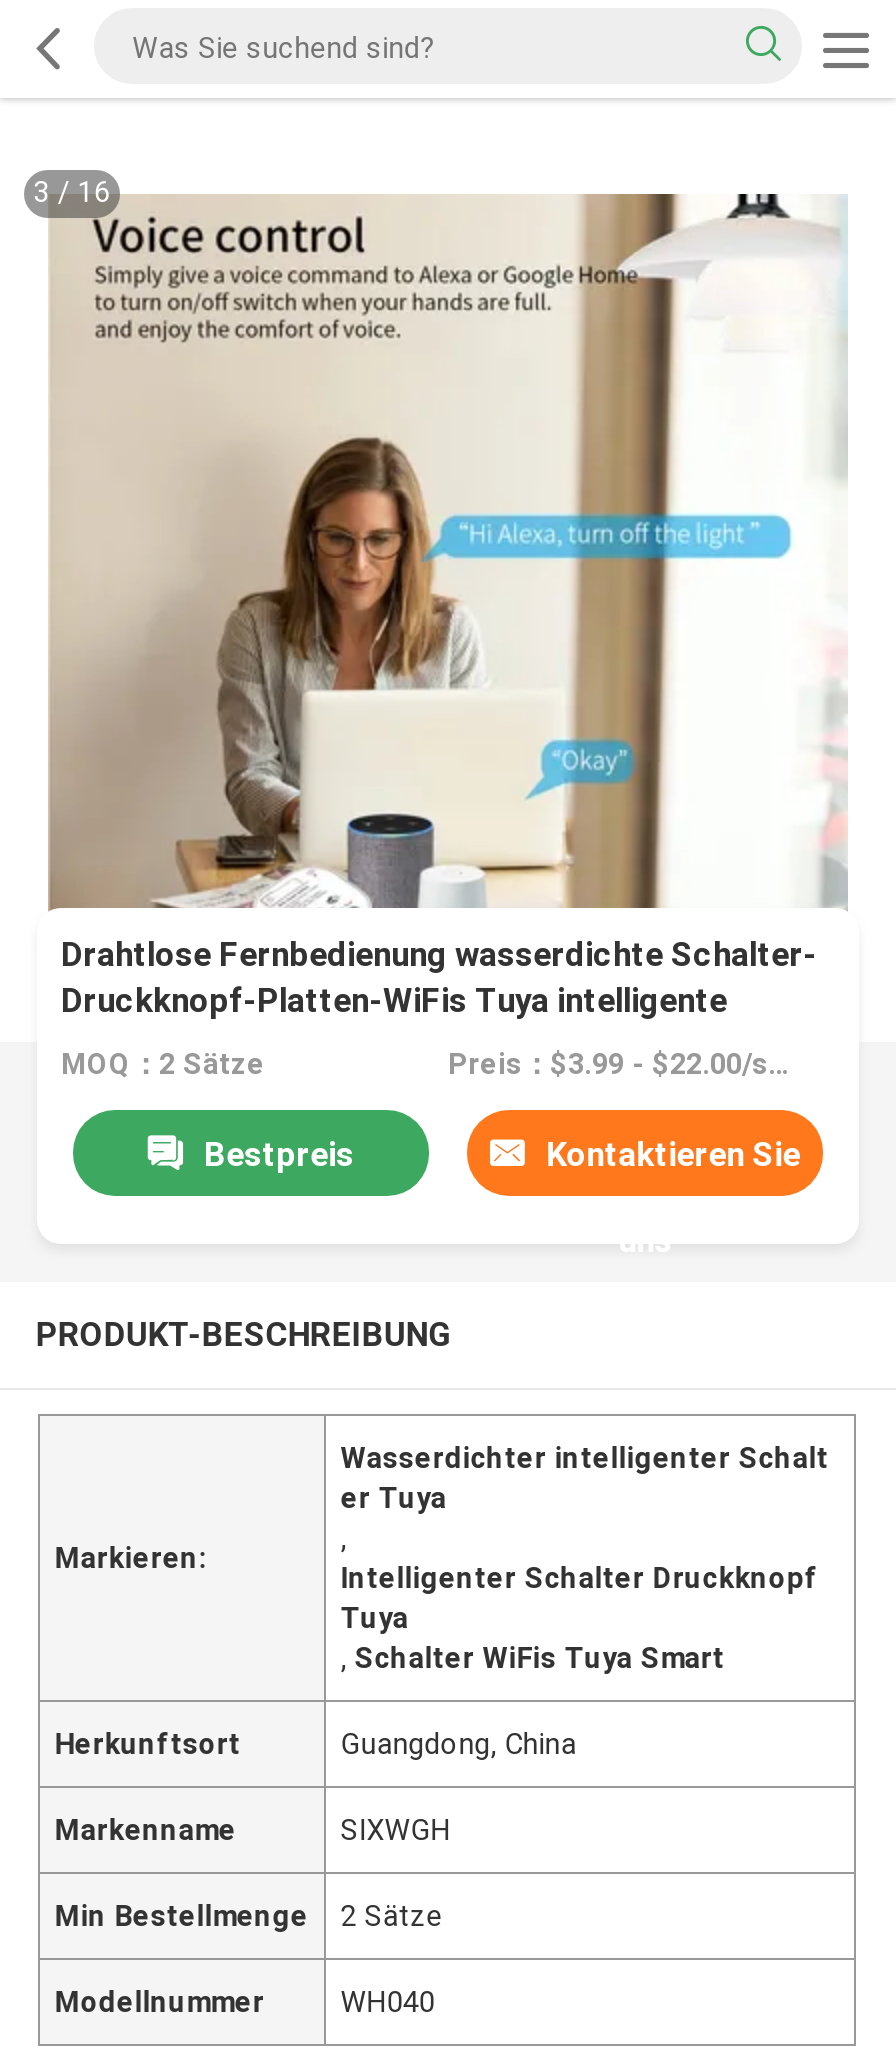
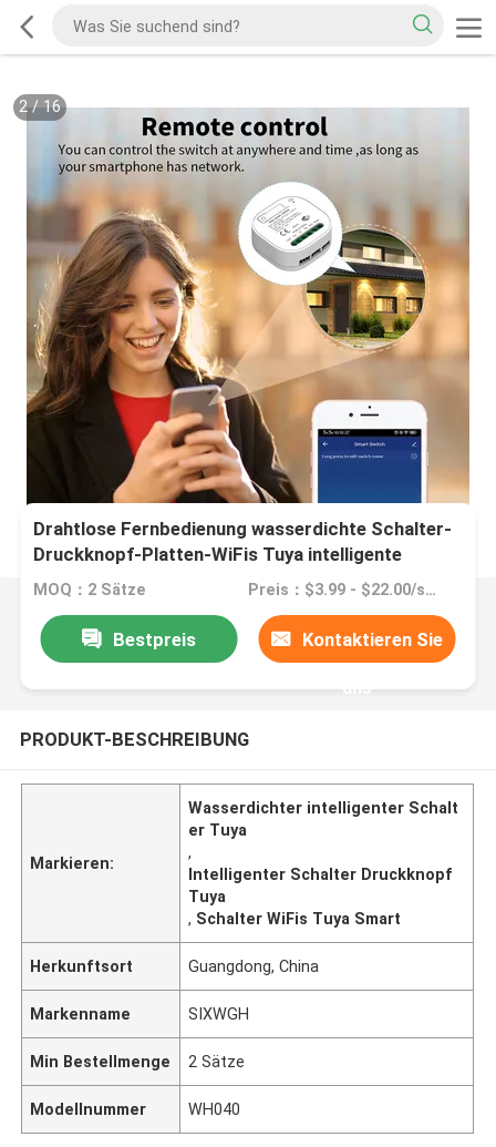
[34,177,848,910] [image] | 3 / 16 -> [19,98,471,504] [image] | 2 / 16

